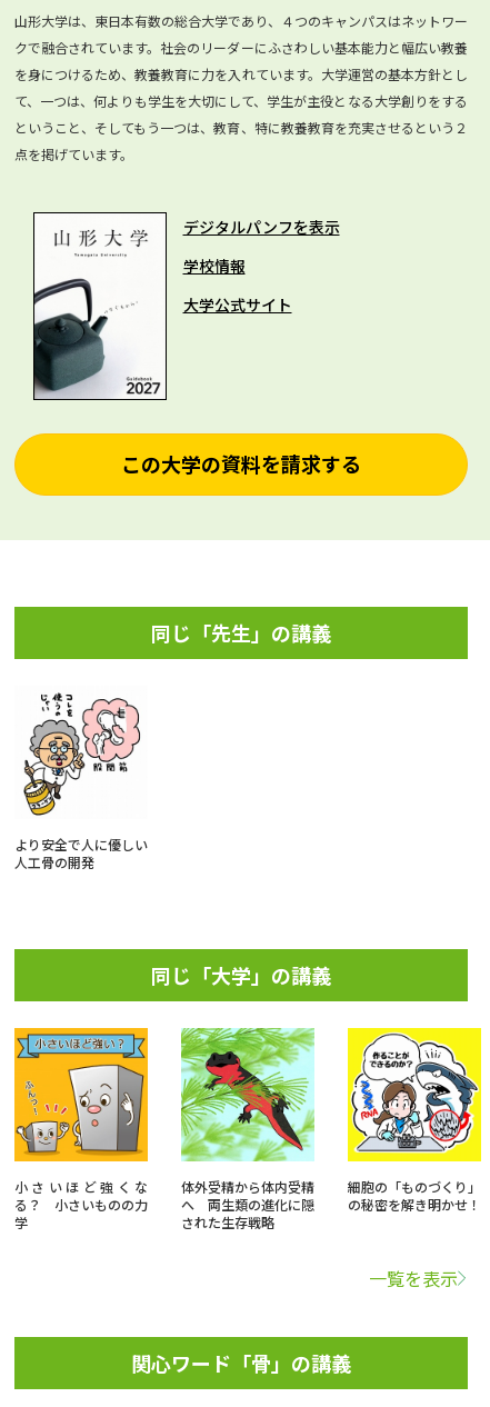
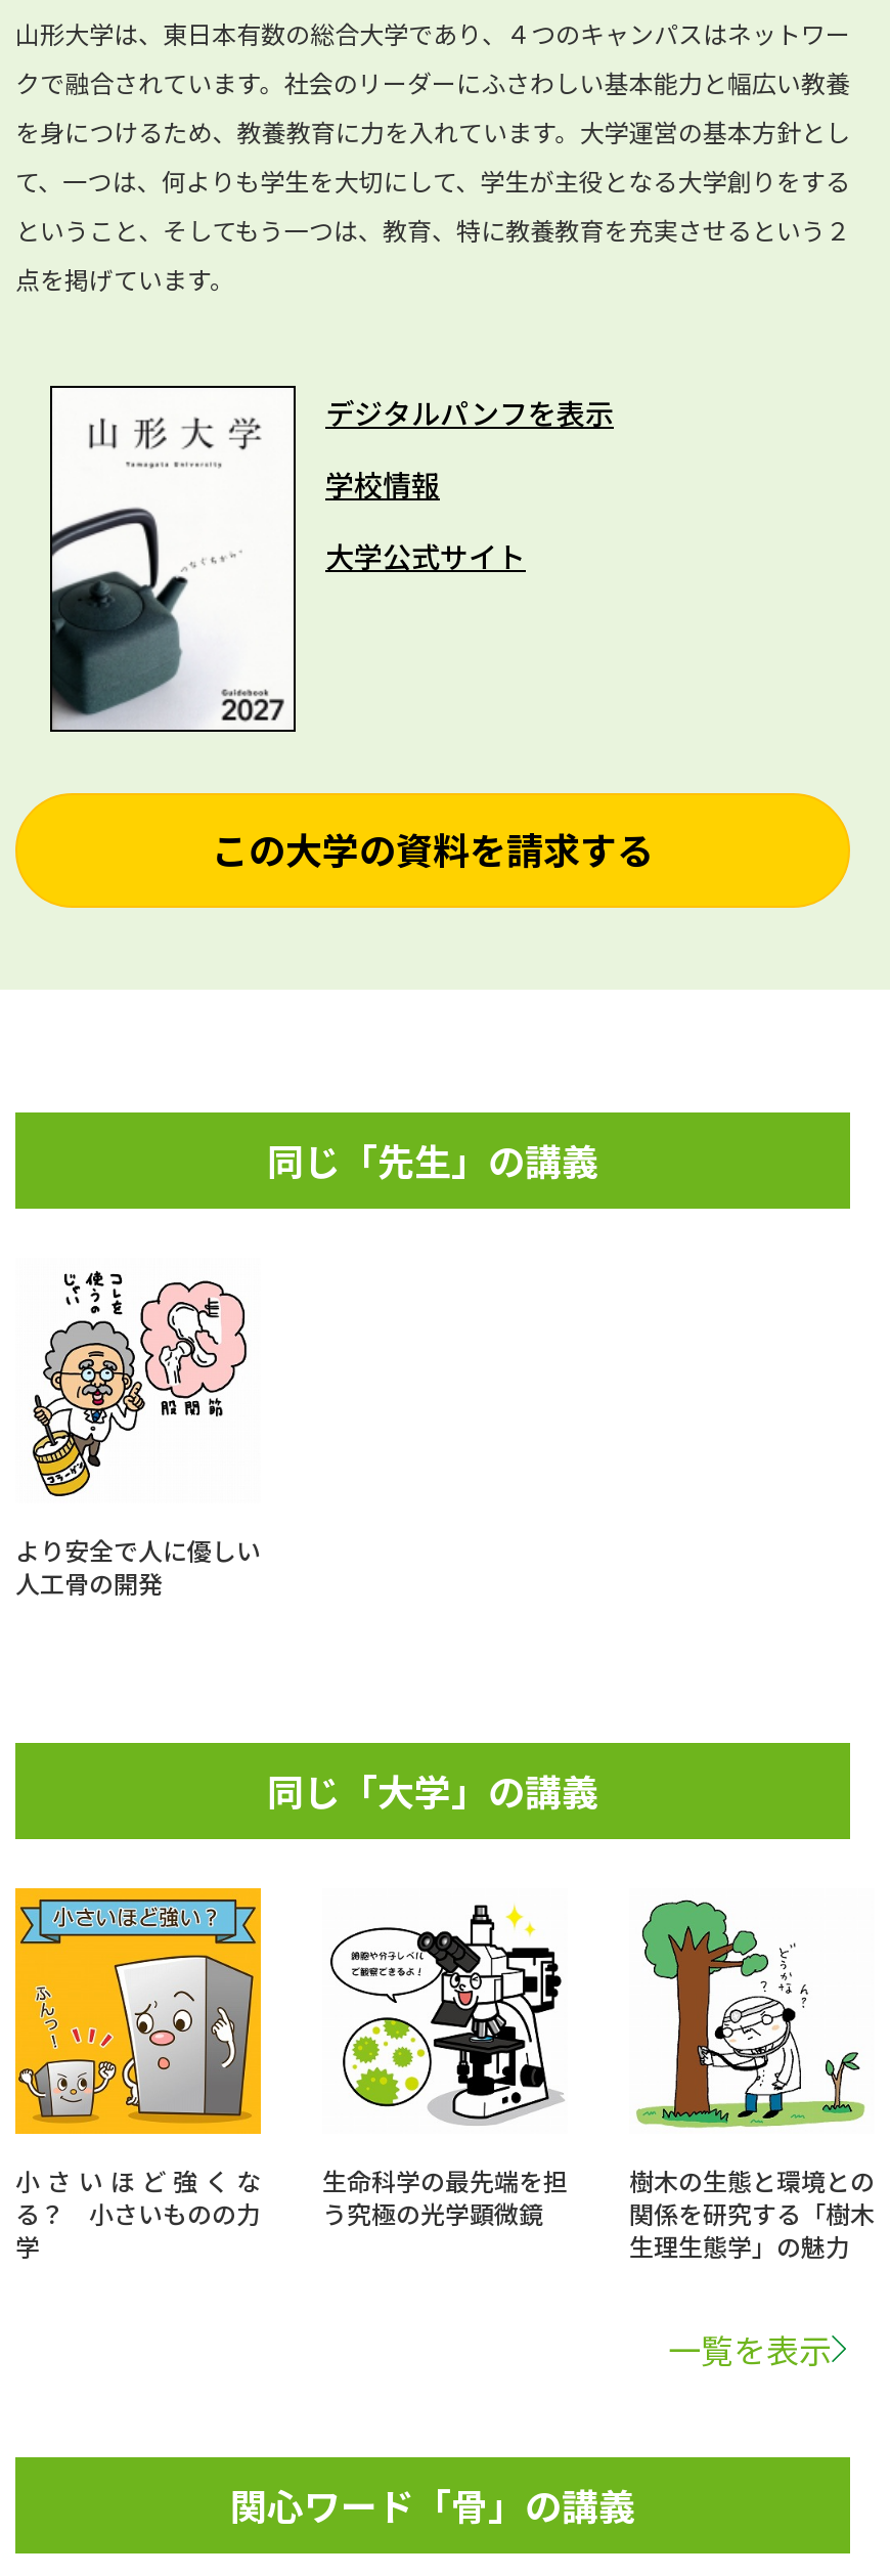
[180,1027,316,1231] [image] | 体外受精から体内受精 | へ 両生類の進化に隠 | された生存戦略 -> [322,1888,568,2230] [image] | 生命科学の最先端を担 | う究極の光学顕微鏡
[347,1027,482,1213] [image] | 細胞の「ものづくり」 | の秘密を解き明かせ！ -> [629,1888,875,2262] [image] | 樹木の生態と環境との | 関係を研究する「樹木 | 生理生態学」の魅力

